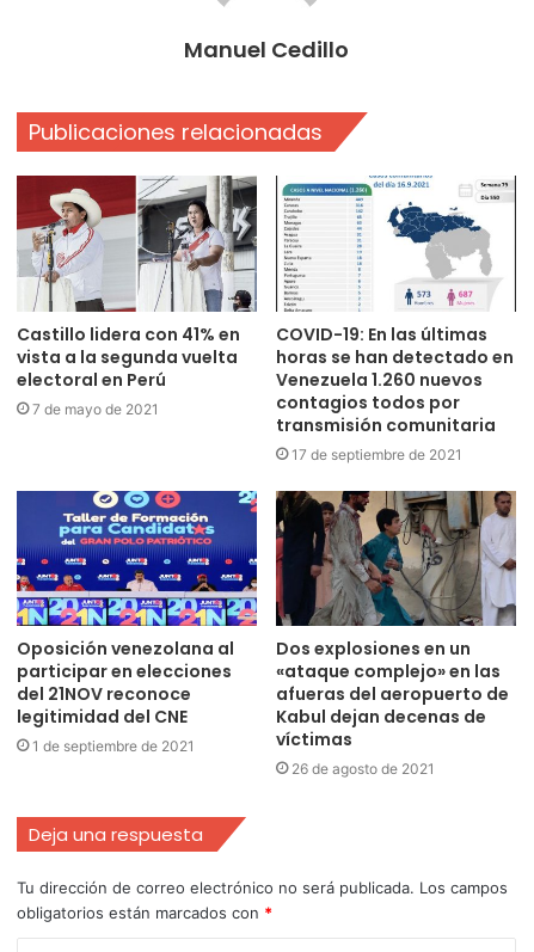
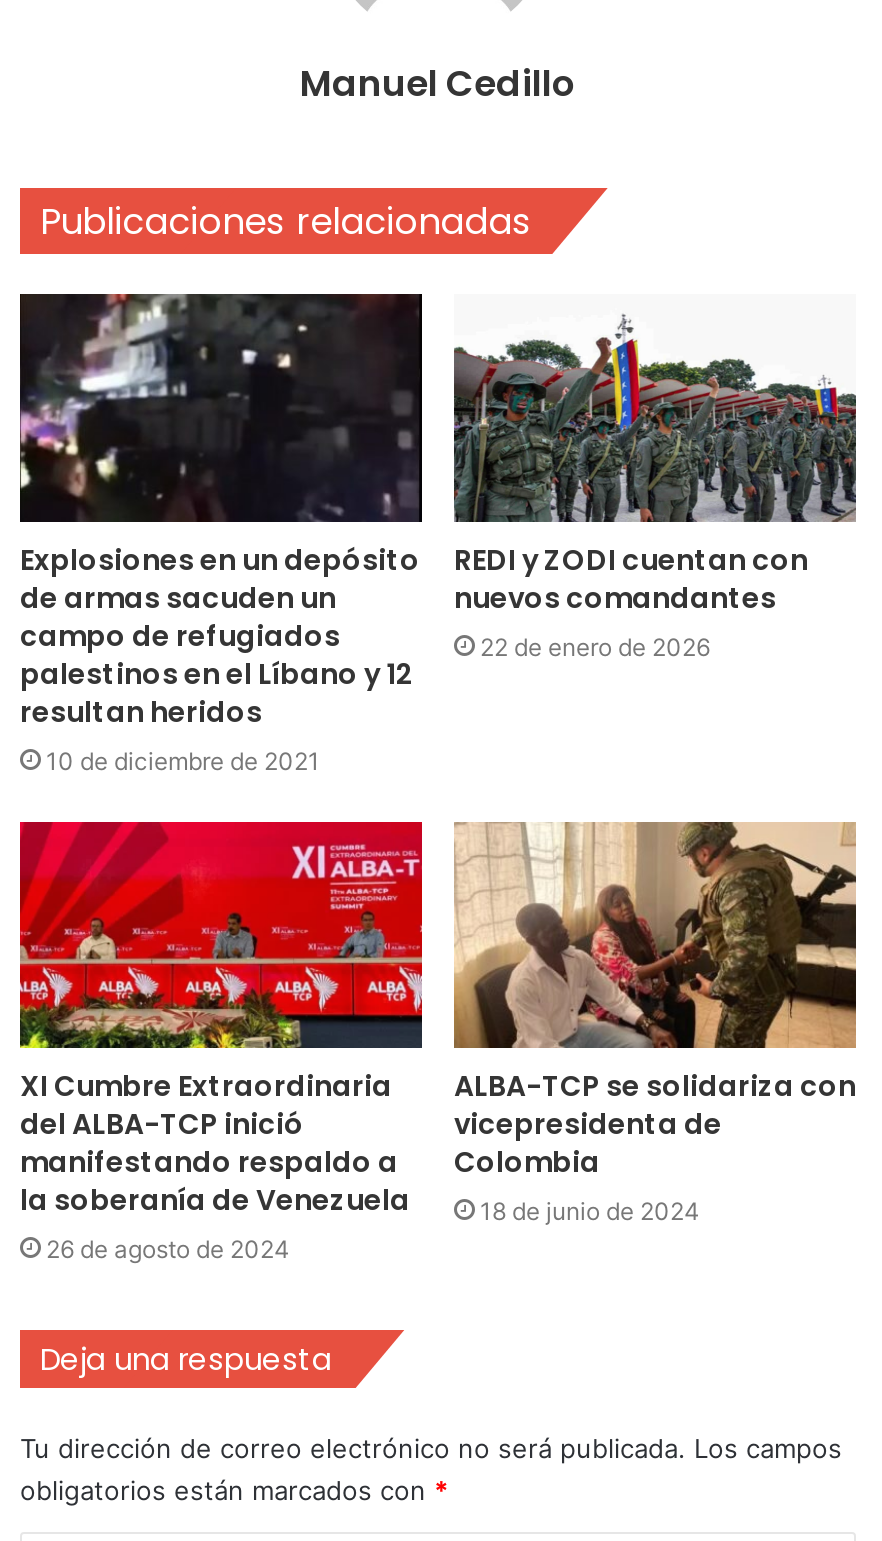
[16,174,258,418] [image] | Castillo lidera con 41% en | vista a la segunda vuelta | electoral en Perú | 7 de mayo de 2021 -> [18,292,422,776] [image] | Explosiones en un depósito | de armas sacuden un | campo de refugiados | palestinos en el Líbano y 12 | resultan heridos | 10 de diciembre de 2021
[275,174,517,463] [image] | COVID-19: En las últimas | horas se han detectado en | Venezuela 1.260 nuevos | contagios todos por | transmisión comunitaria | 17 de septiembre de 2021 -> [454,296,856,661] [image] | REDI y ZODI cuentan con | nuevos comandantes | 22 de enero de 2026
[16,490,258,755] [image] | Oposición venezolana al | participar en elecciones | del 21NOV reconoce | legitimidad del CNE | 1 de septiembre de 2021 -> [18,820,424,1264] [image] | XI Cumbre Extraordinaria | del ALBA-TCP inició | manifestando respaldo a | la soberanía de Venezuela | 26 de agosto de 2024
[275,490,516,778] [image] | Dos explosiones en un | «ataque complejo» en las | afueras del aeropuerto de | Kabul dejan decenas de | víctimas | 26 de agosto de 2021 -> [452,820,858,1226] [image] | ALBA-TCP se solidariza con | vicepresidenta de | Colombia | 18 de junio de 2024

